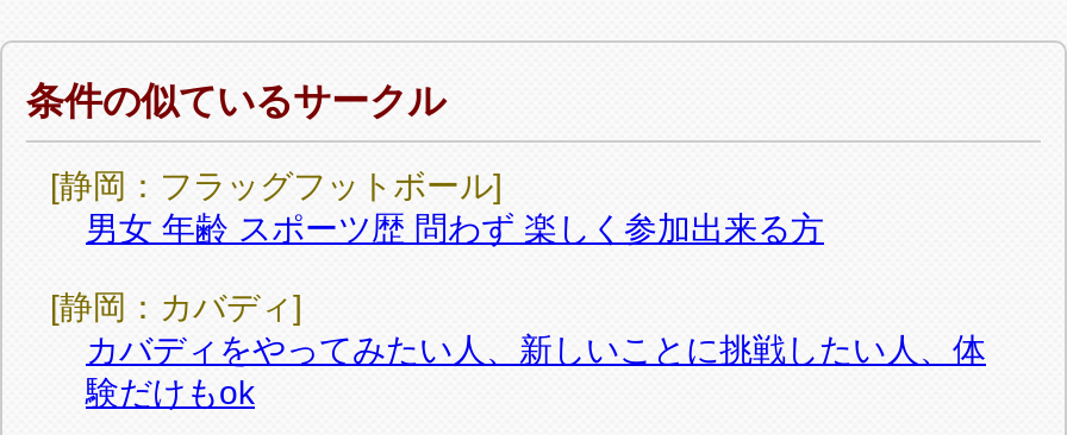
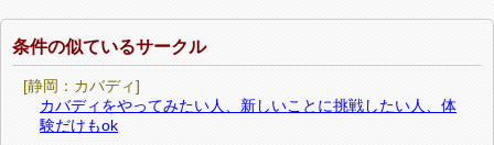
[50,166,824,247] [静岡：フラッグフットボール] | 男女 年齢 スポーツ歴 問わず 楽しく参加出来る方 -> none

